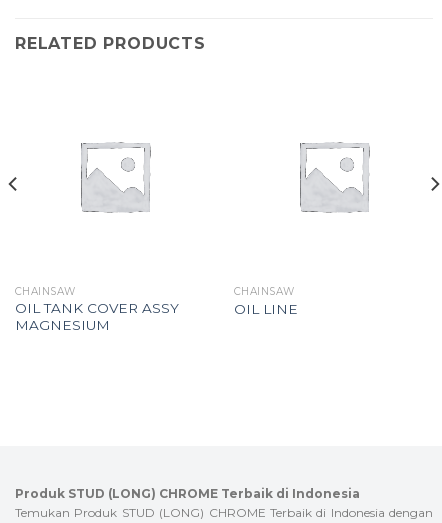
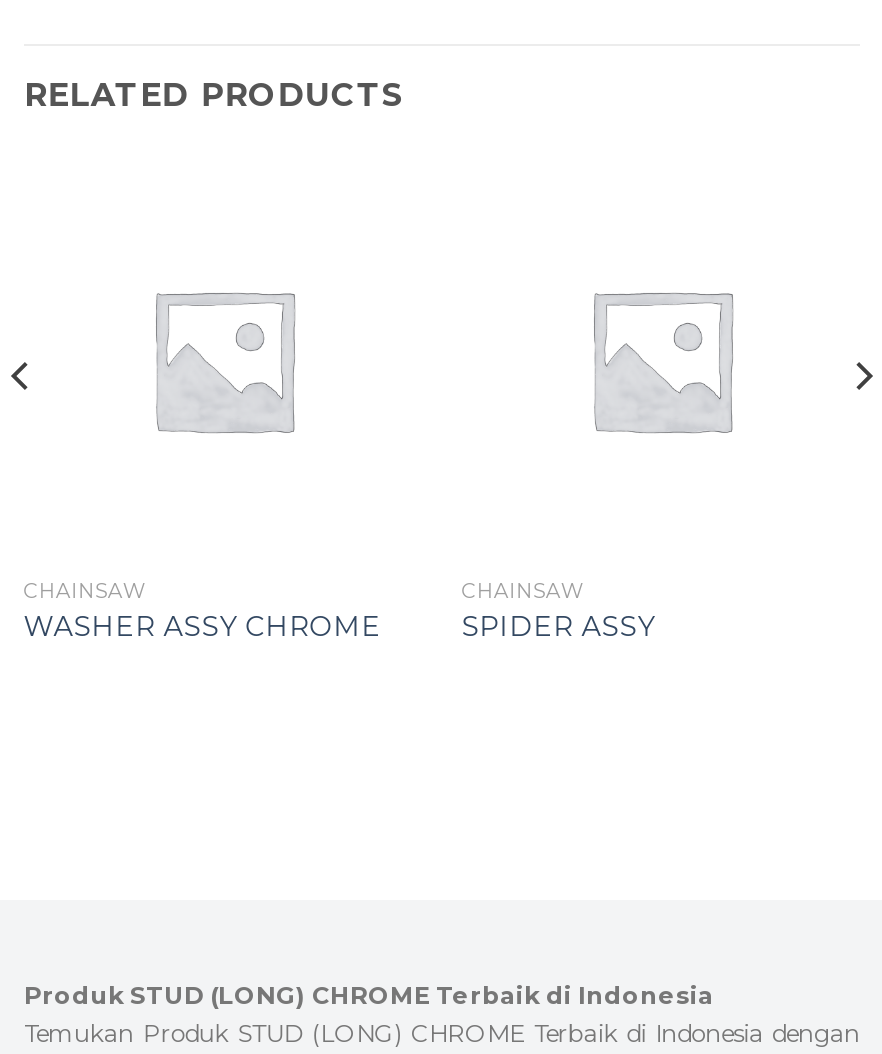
[15,300,179,333] OIL TANK COVER ASSY | MAGNESIUM -> [24,610,382,642] WASHER ASSY CHROME
[234,301,298,317] OIL LINE -> [462,610,656,642] SPIDER ASSY

